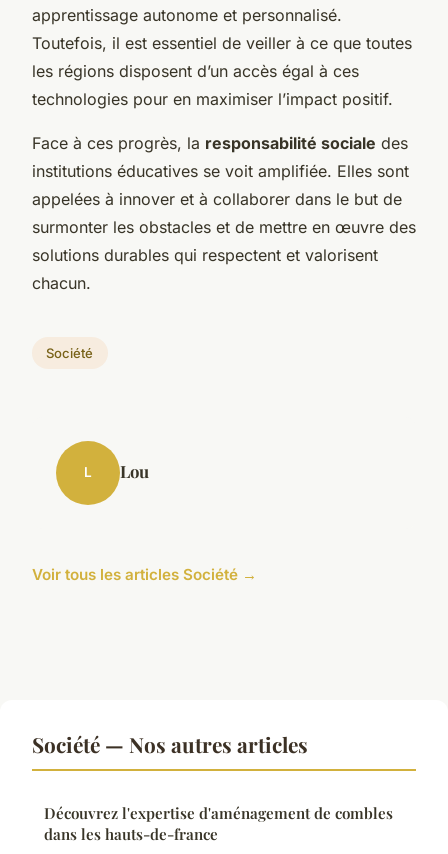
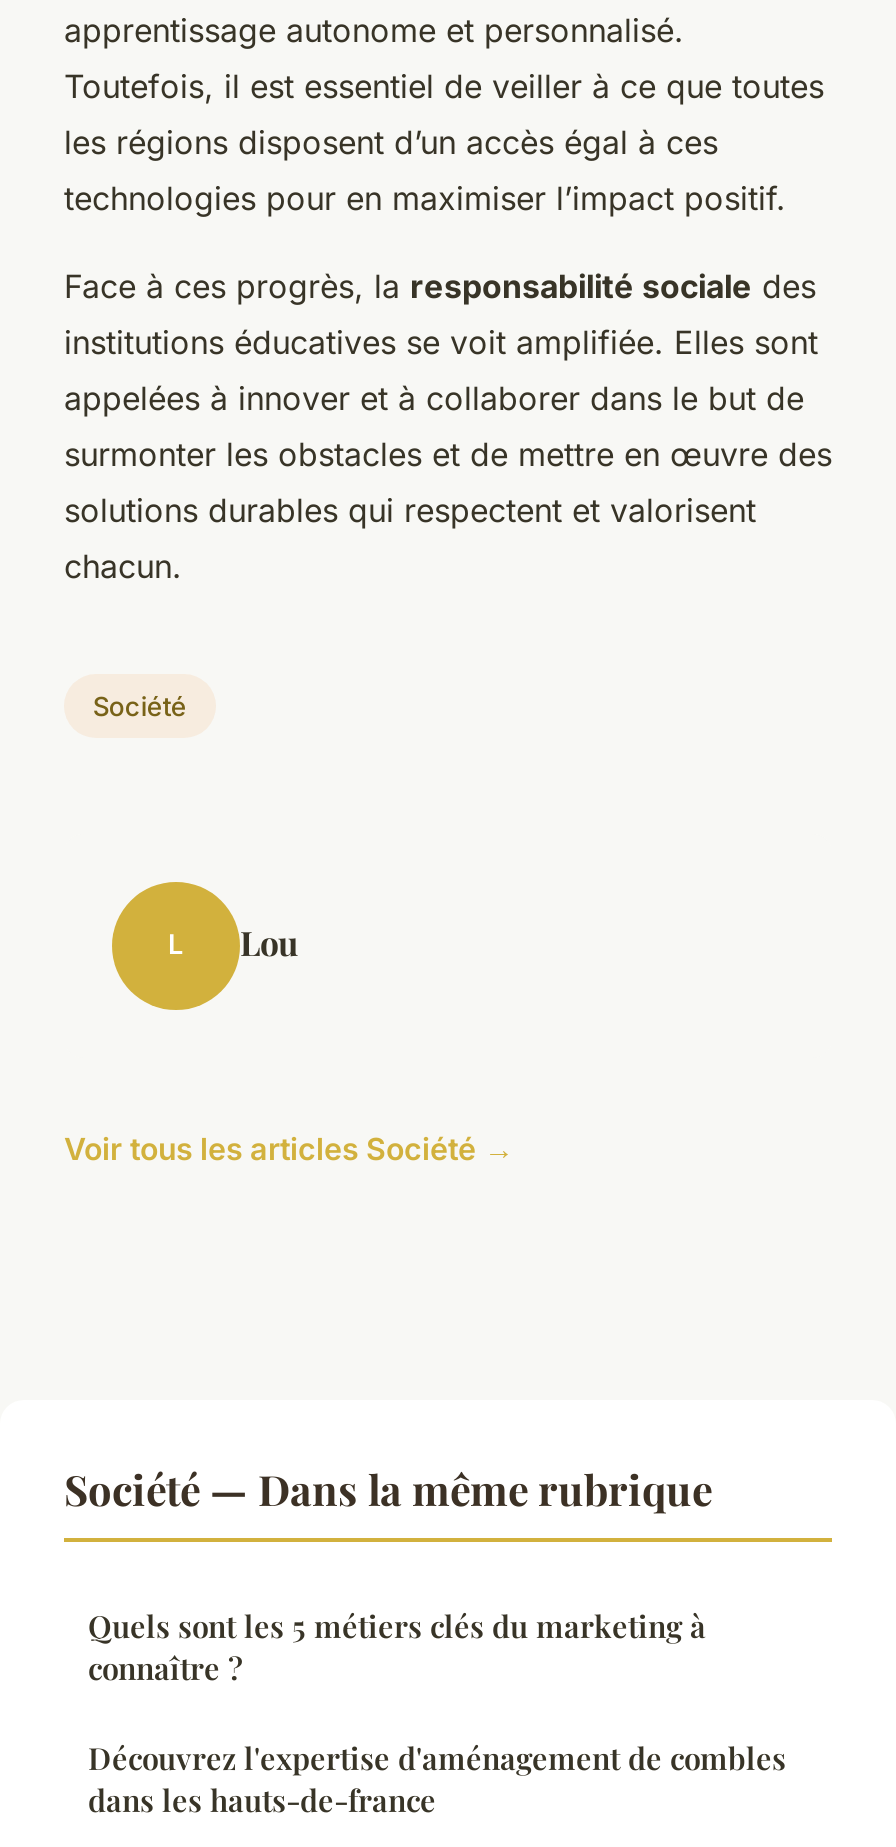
[32,730,308,758] Société — Nos autres articles -> [64,1459,712,1687] Société — Dans la même rubrique | Quels sont les 5 métiers clés du marketing à | connaître ?

